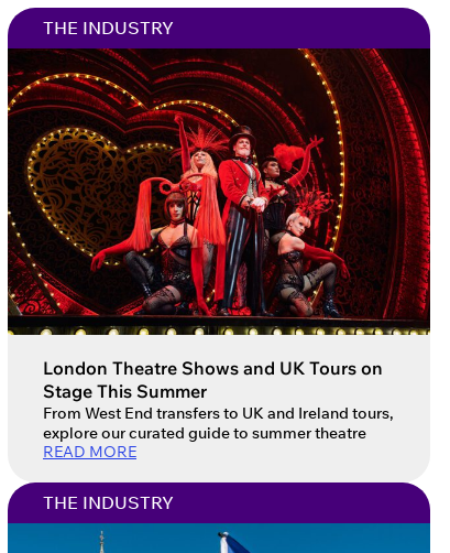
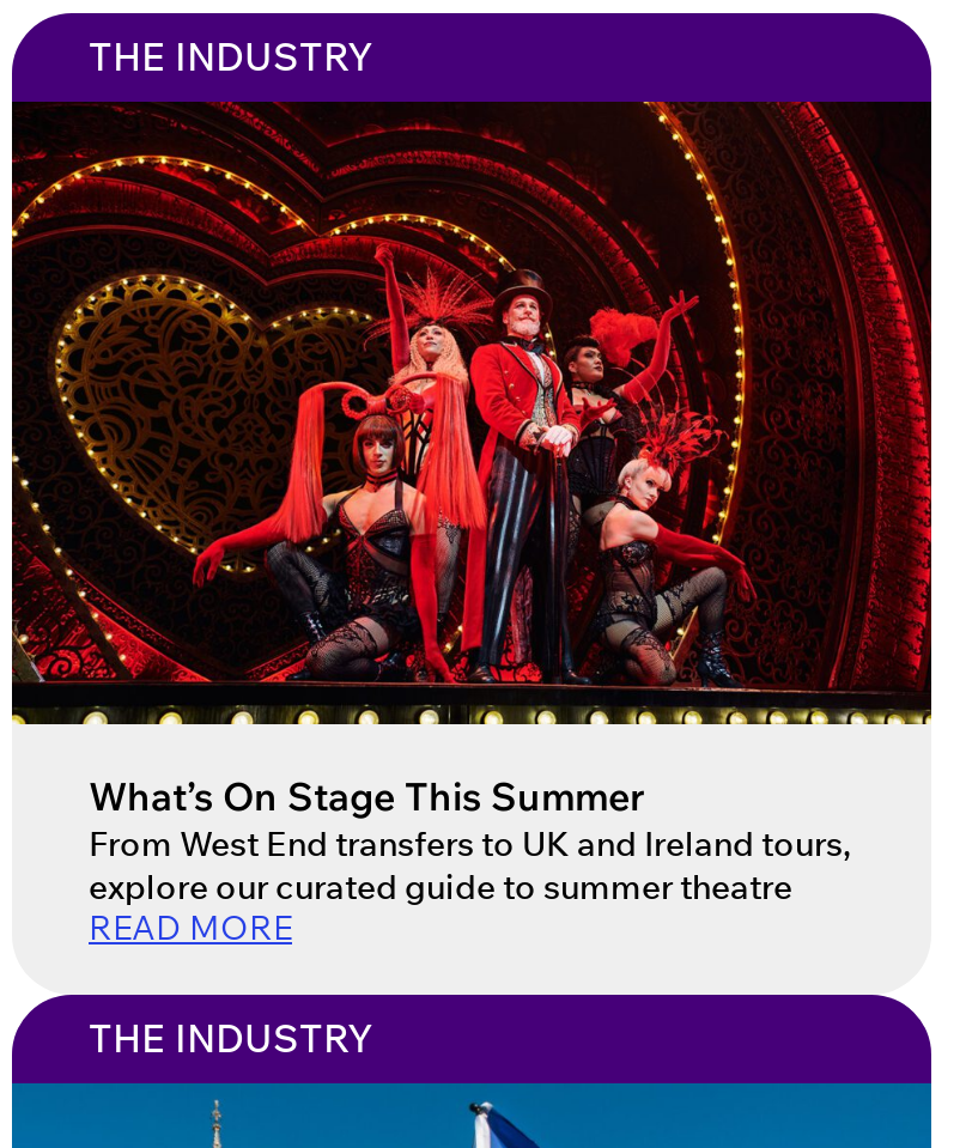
[43,357,383,402] London Theatre Shows and UK Tours on | Stage This Summer -> [89,772,644,820] What’s On Stage This Summer

